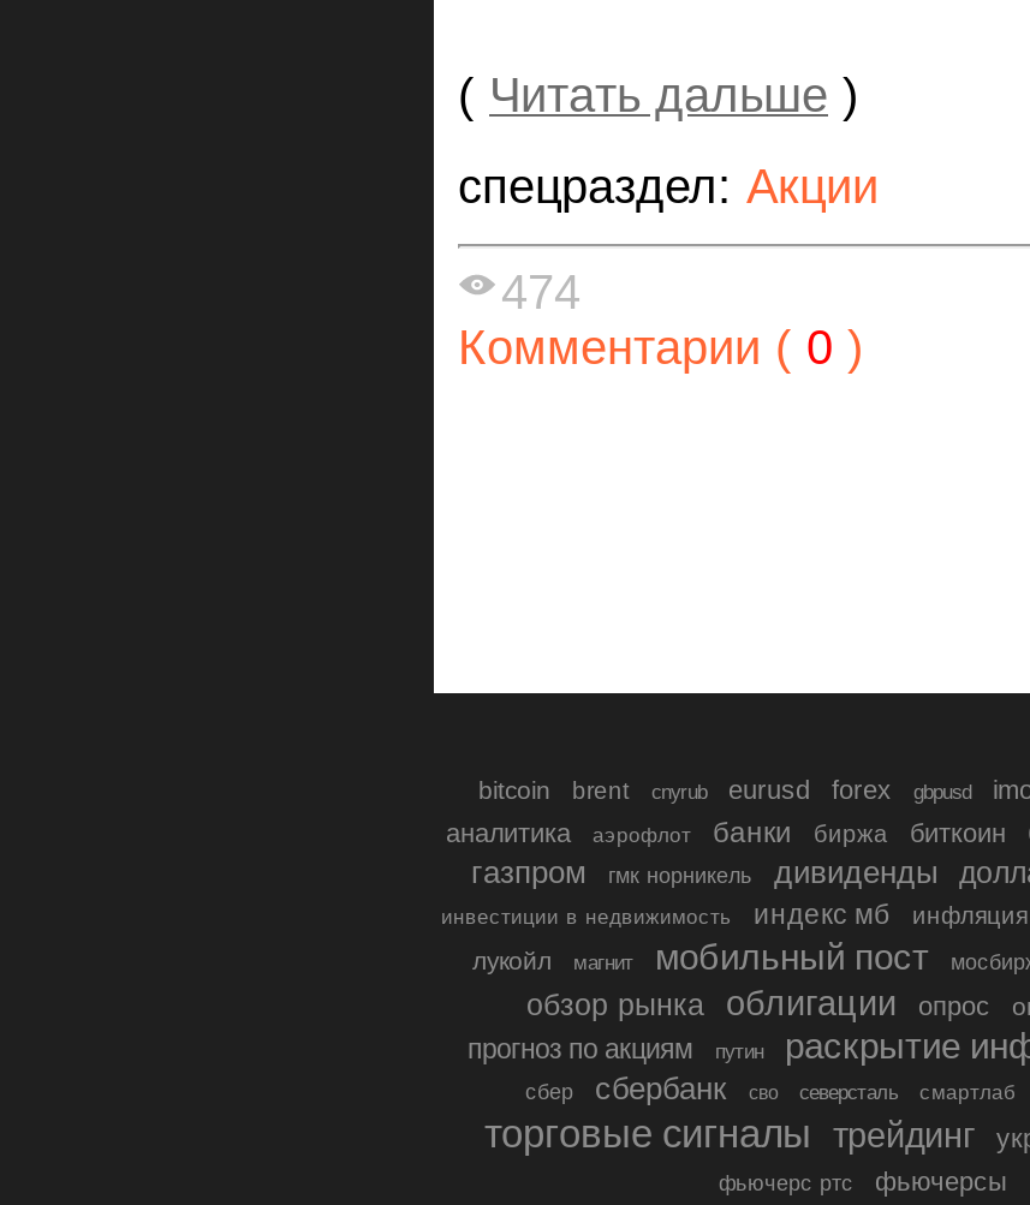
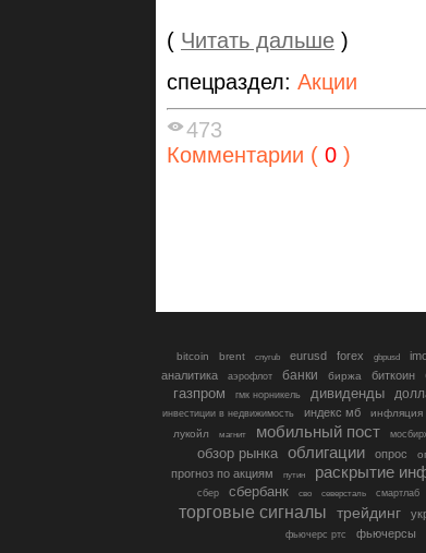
[501,266,581,318] 474 -> [186,118,222,142] 473

